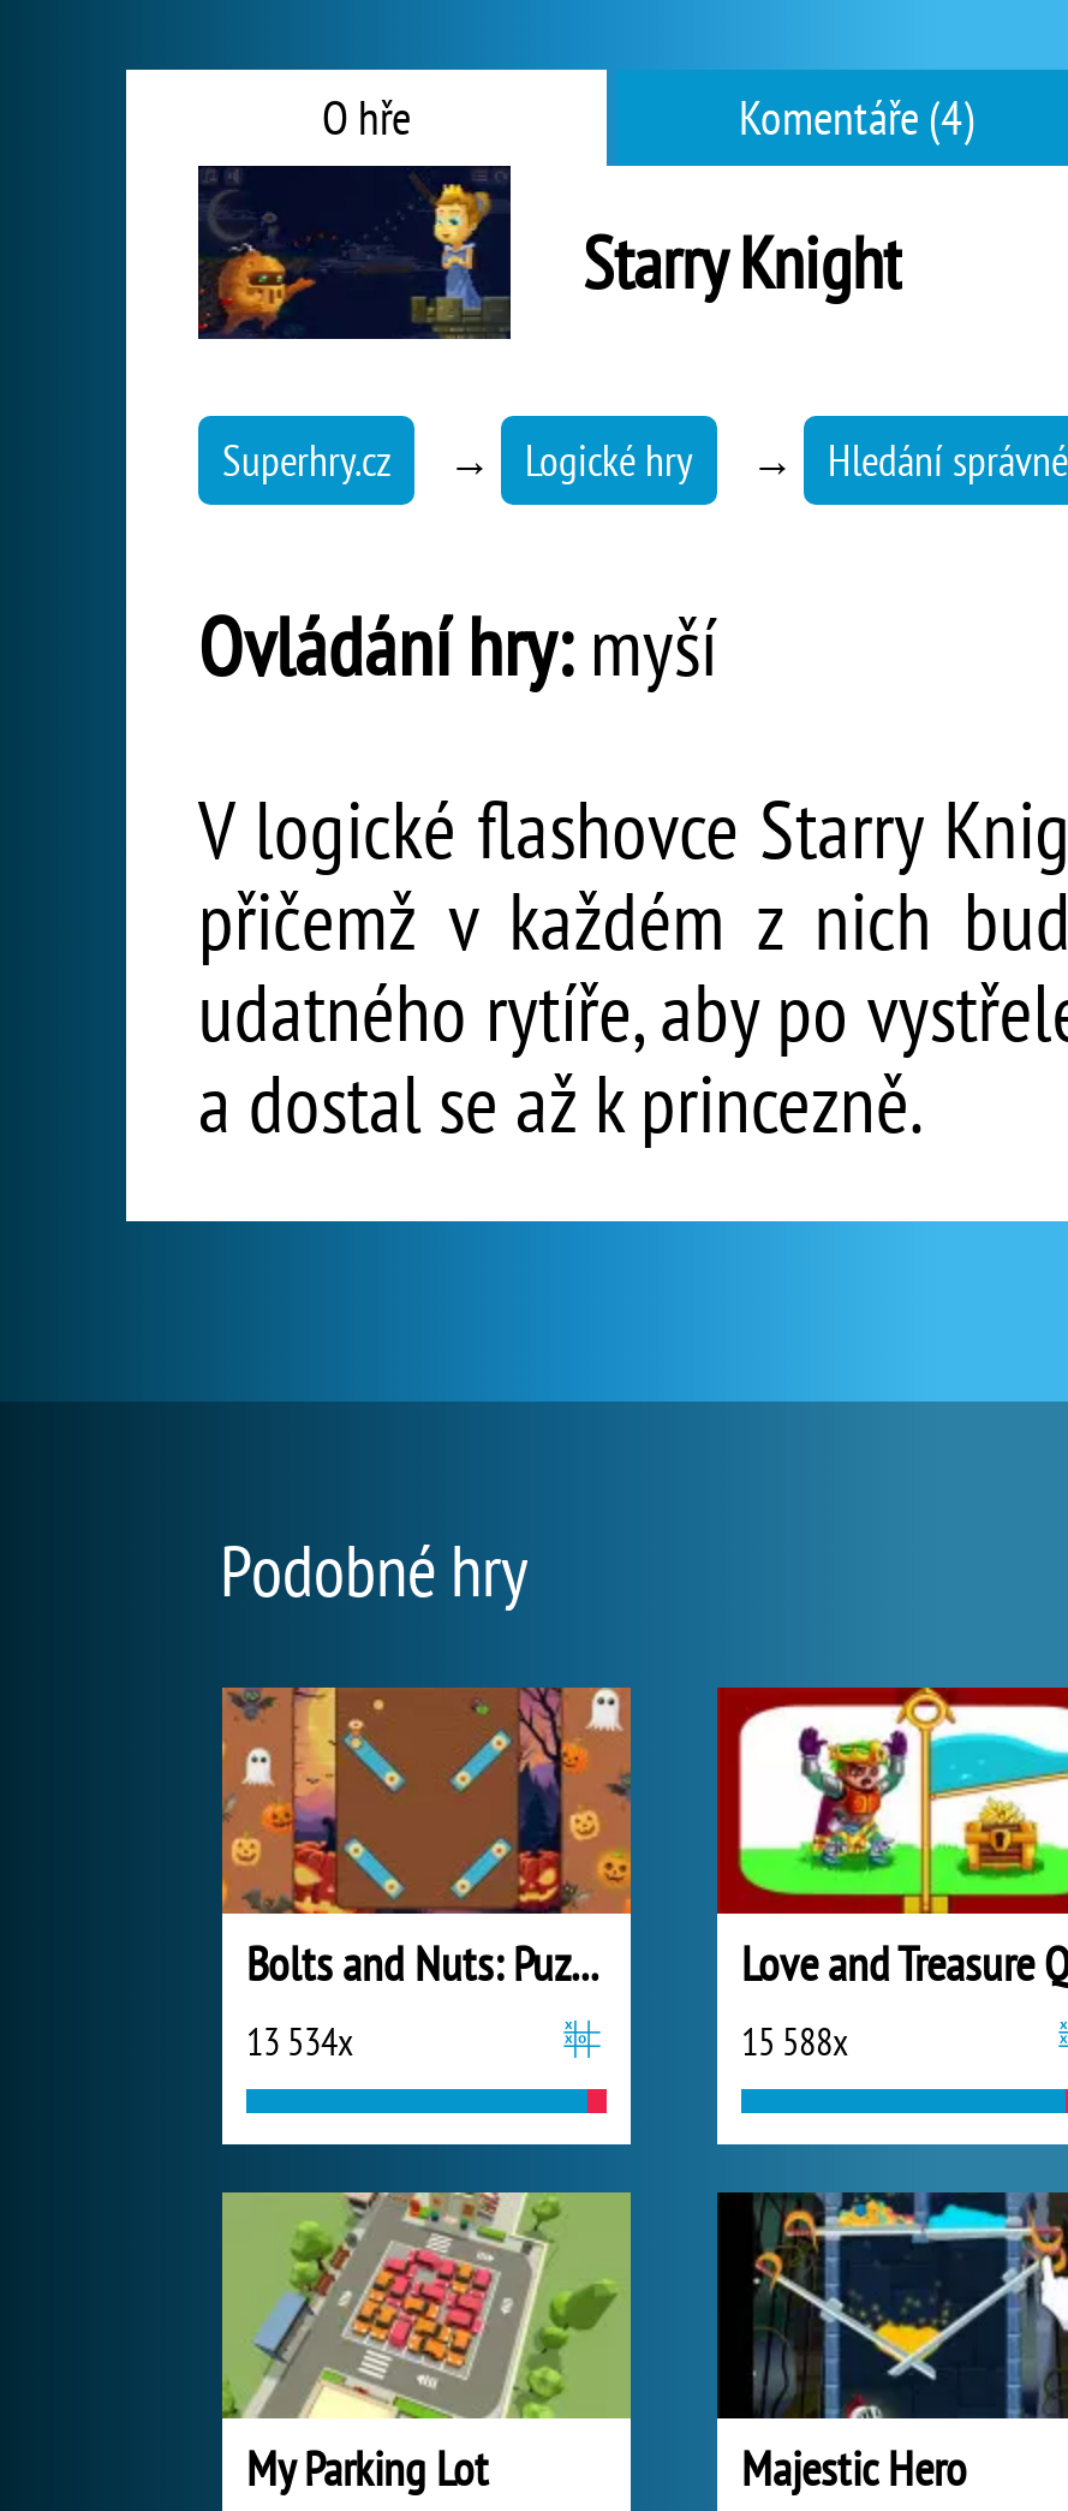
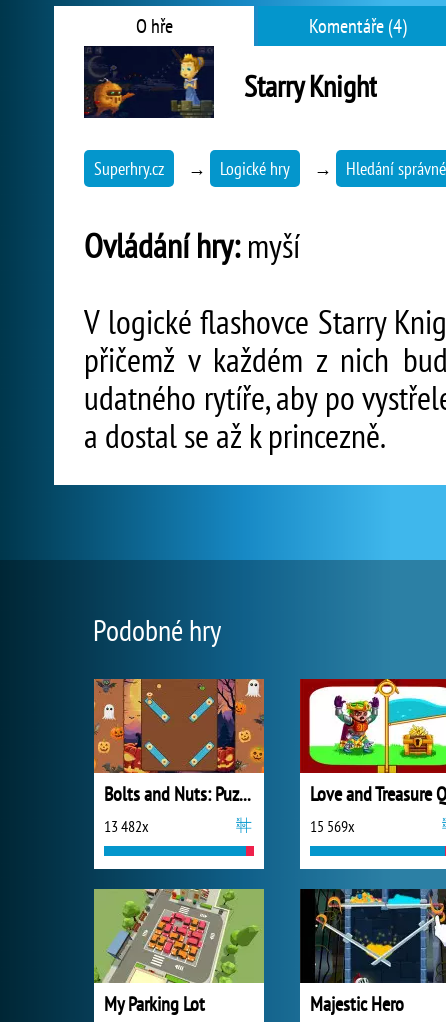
[246,2017,849,2065] 13 534x | 15 588x -> [104,816,355,836] 13 482x | 15 569x

